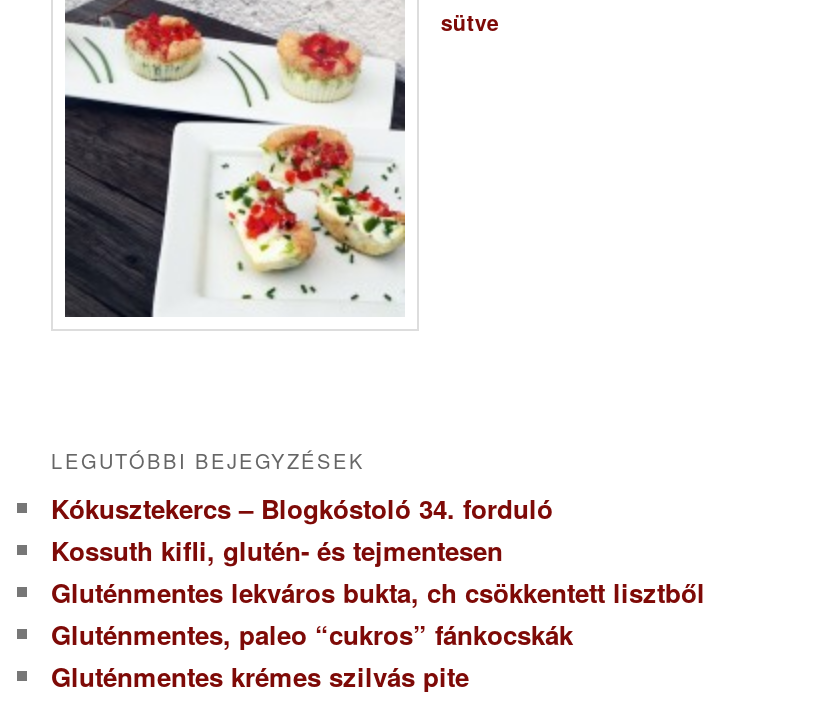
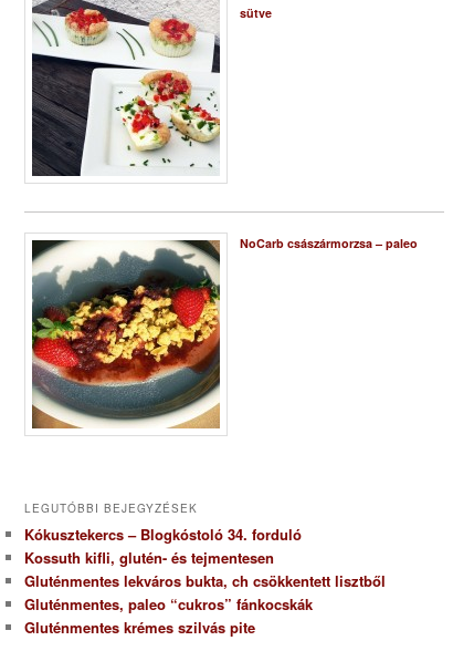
none -> [31,235,417,430] [image] | NoCarb császármorzsa – paleo

